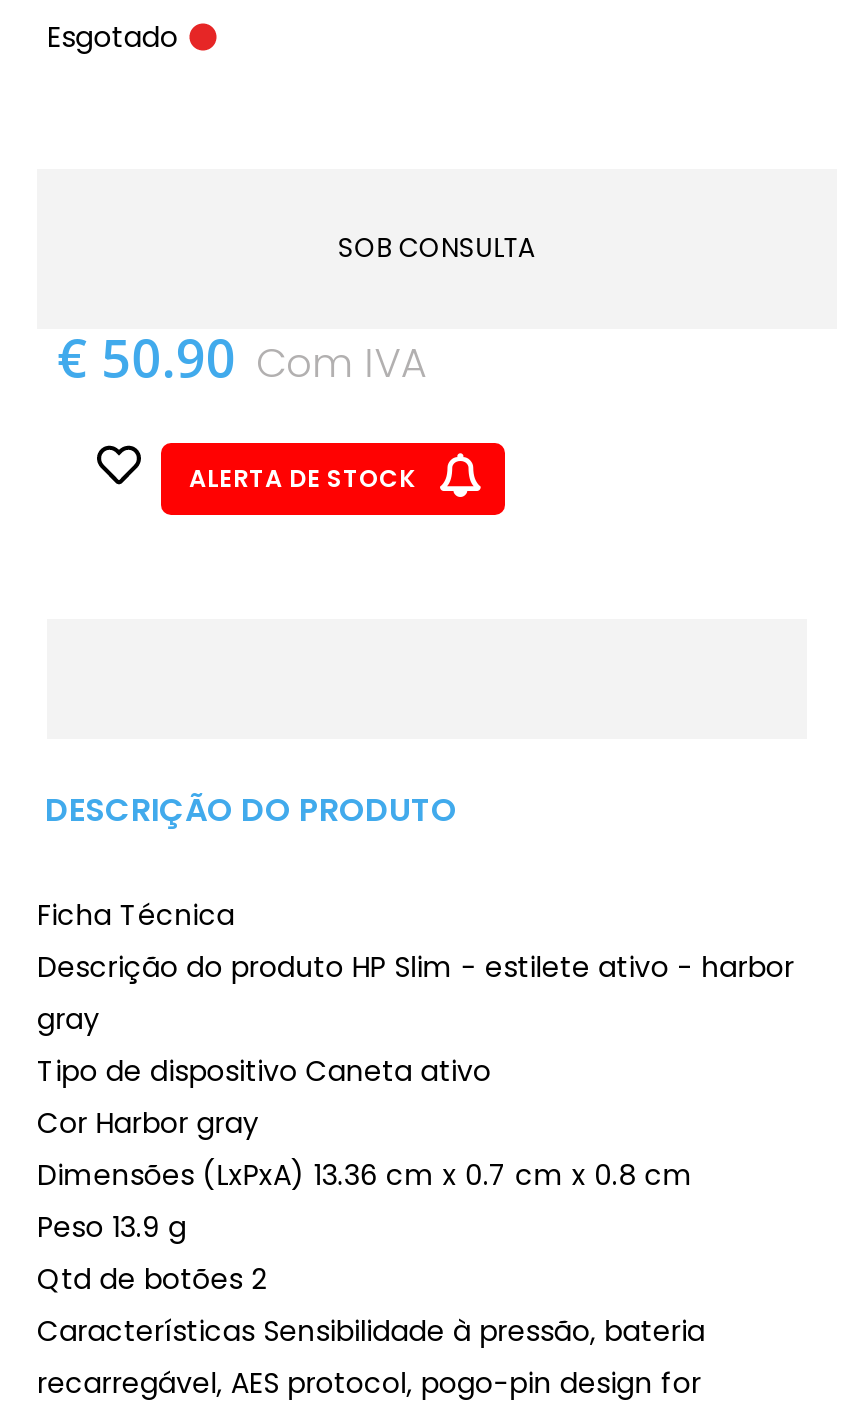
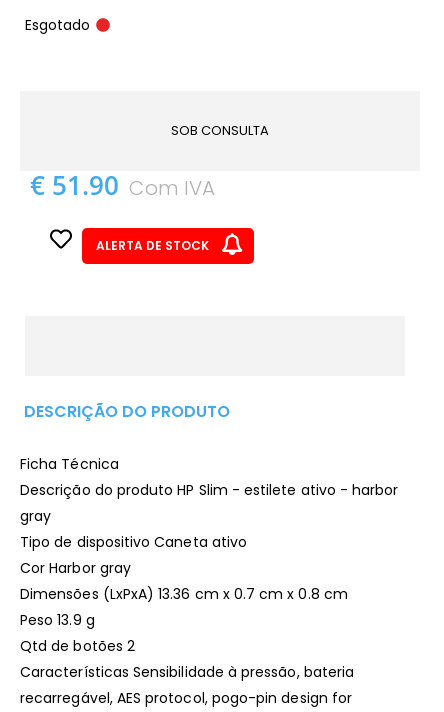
[57,321,427,393] € 50.90 Com IVA -> [30,167,215,203] € 51.90 Com IVA

